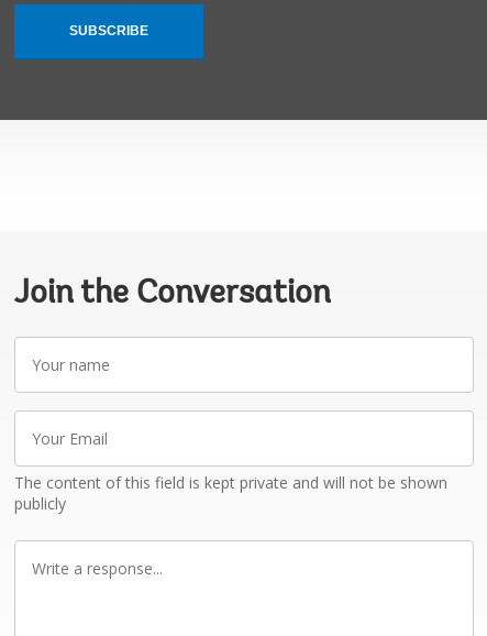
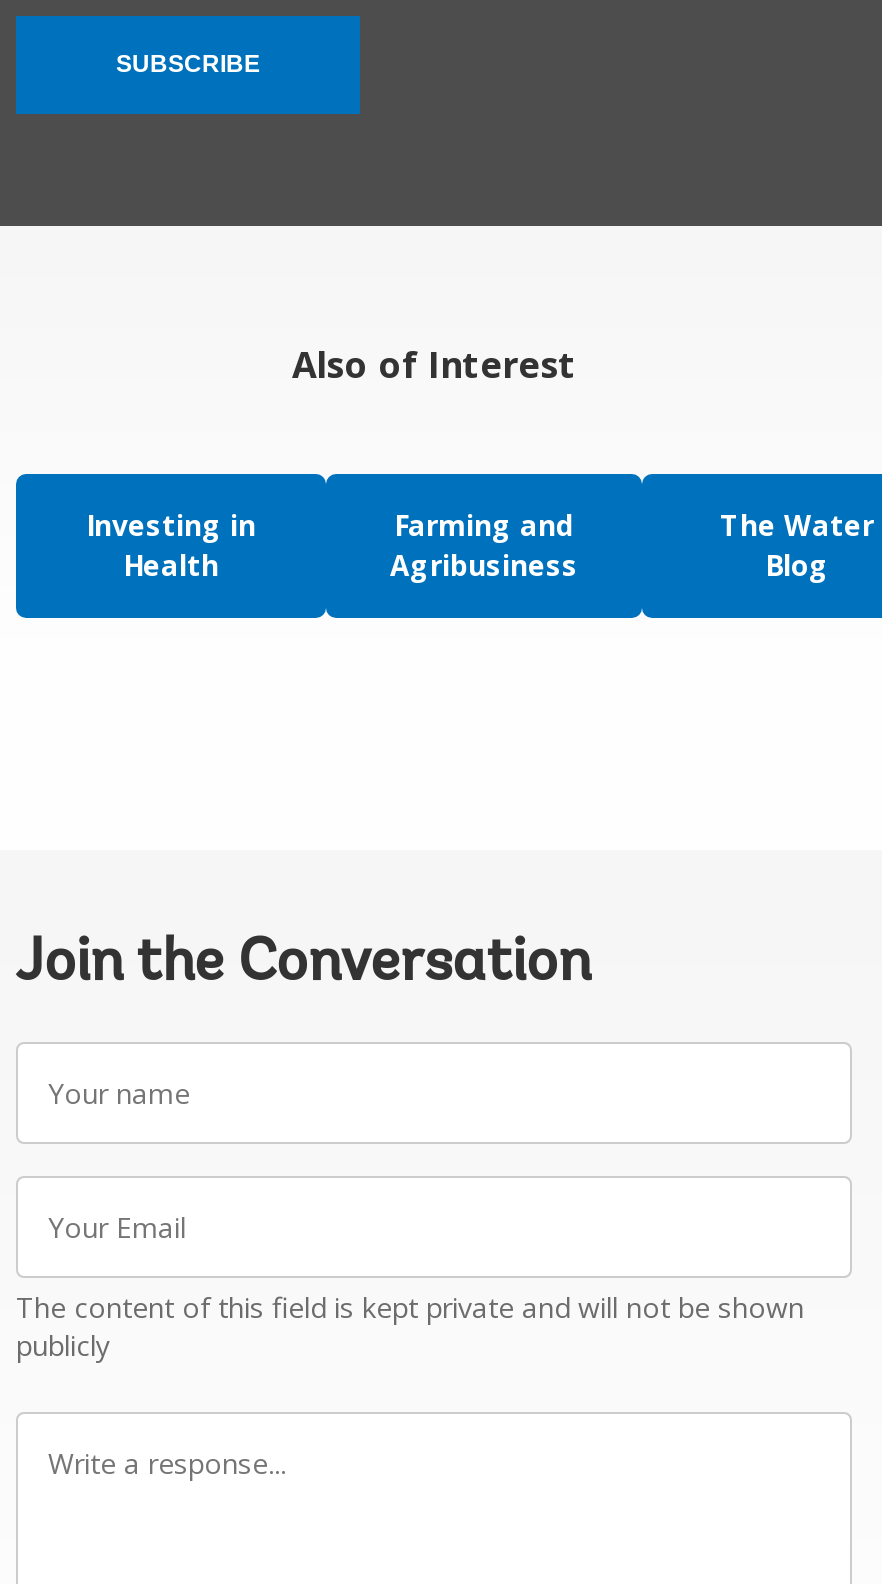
none -> [14,339,876,620] [image] | Also of Interest | Investing in | Health
none -> [390,505,578,583] Farming and | Agribusiness
none -> [720,505,874,583] The Water | Blog

